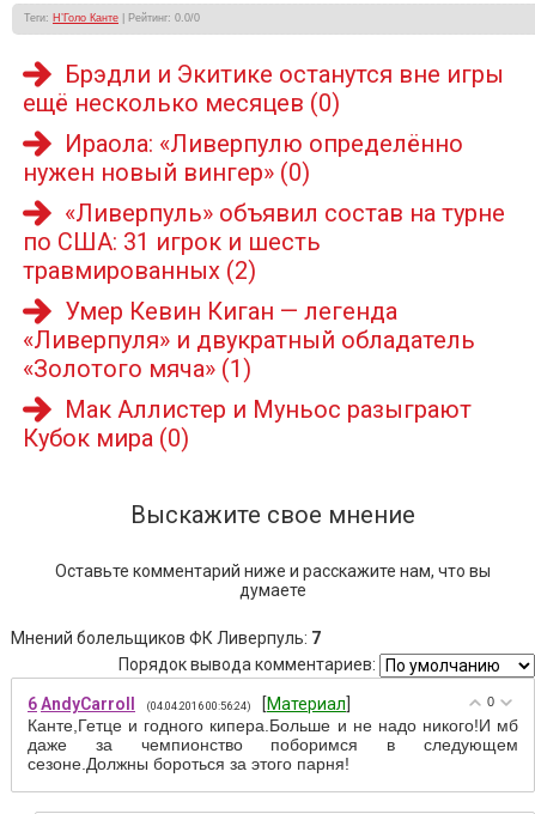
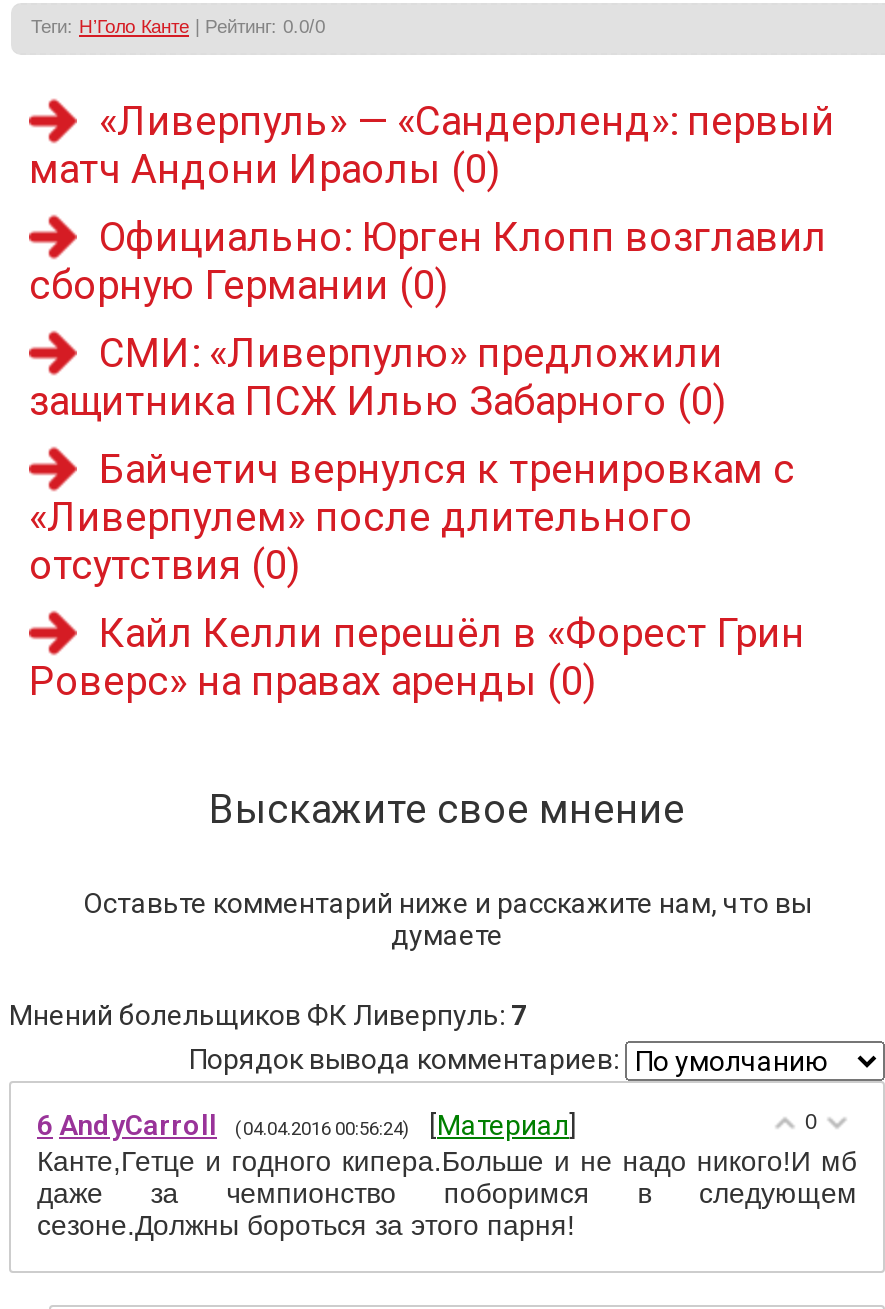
[23,60,505,452] Брэдли и Экитике останутся вне игры | ещё несколько месяцев (0) | Ираола: «Ливерпулю определённо | нужен новый вингер» (0) | «Ливерпуль» объявил состав на турне | по США: 31 игрок и шесть | травмированных (2) | Умер Кевин Киган — легенда | «Ливерпуля» и двукратный обладатель | «Золотого мяча» (1) | Мак Аллистер и Муньос разыграют | Кубок мира (0) -> [29,97,835,705] «Ливерпуль» — «Сандерленд»: первый | матч Андони Ираолы (0) | Официально: Юрген Клопп возглавил | сборную Германии (0) | СМИ: «Ливерпулю» предложили | защитника ПСЖ Илью Забарного (0) | Байчетич вернулся к тренировкам с | «Ливерпулем» после длительного | отсутствия (0) | Кайл Келли перешёл в «Форест Грин | Роверс» на правах аренды (0)

